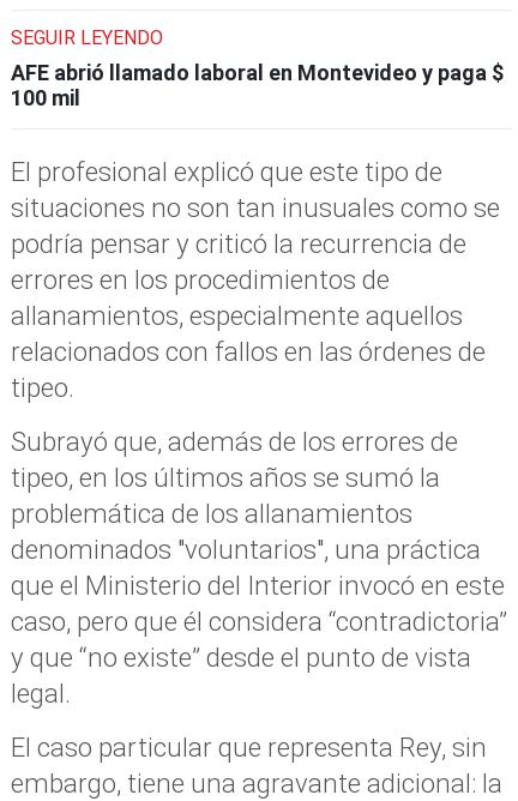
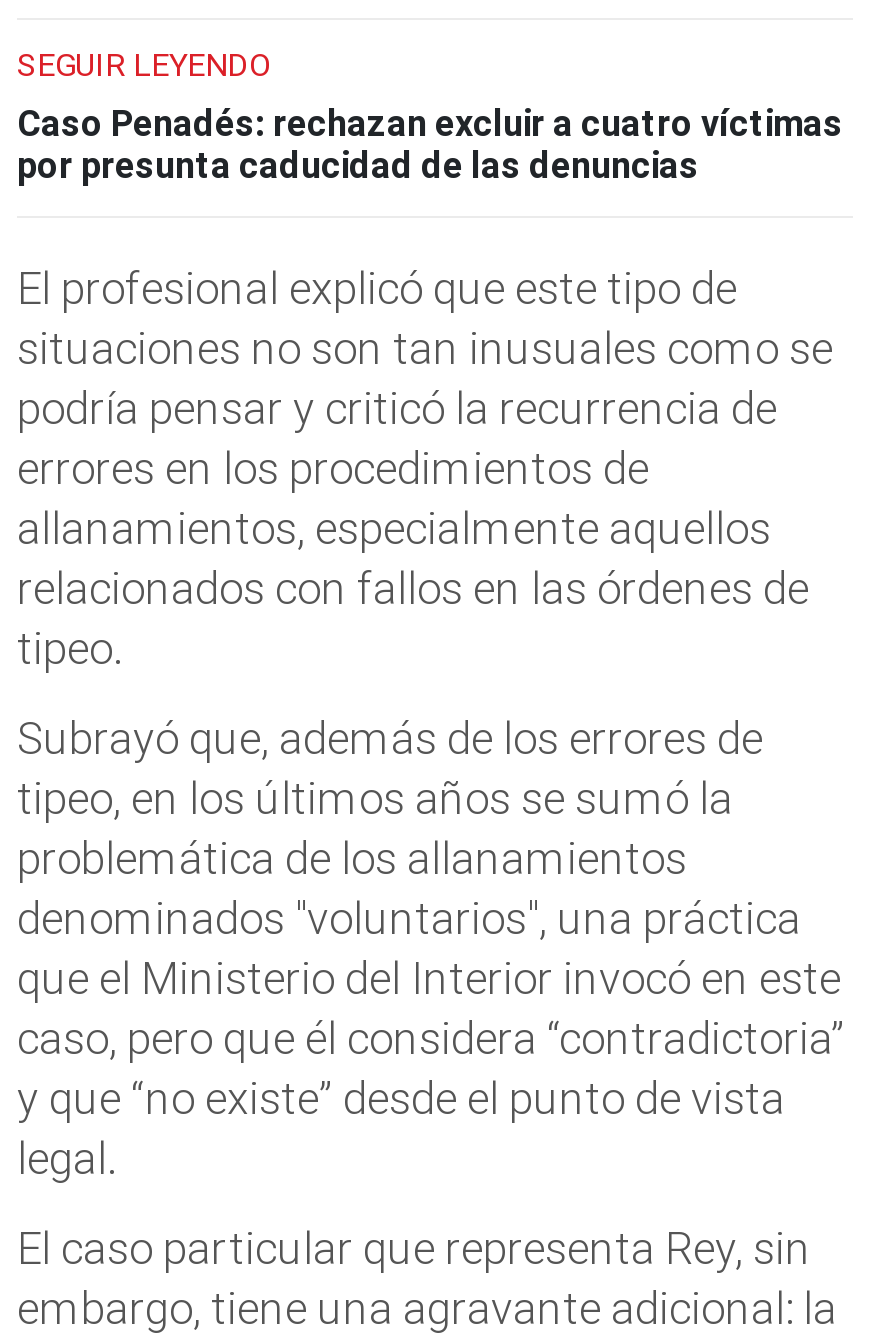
[11,60,504,110] AFE abrió llamado laboral en Montevideo y paga $ | 100 mil -> [17,102,843,186] Caso Penadés: rechazan excluir a cuatro víctimas | por presunta caducidad de las denuncias

